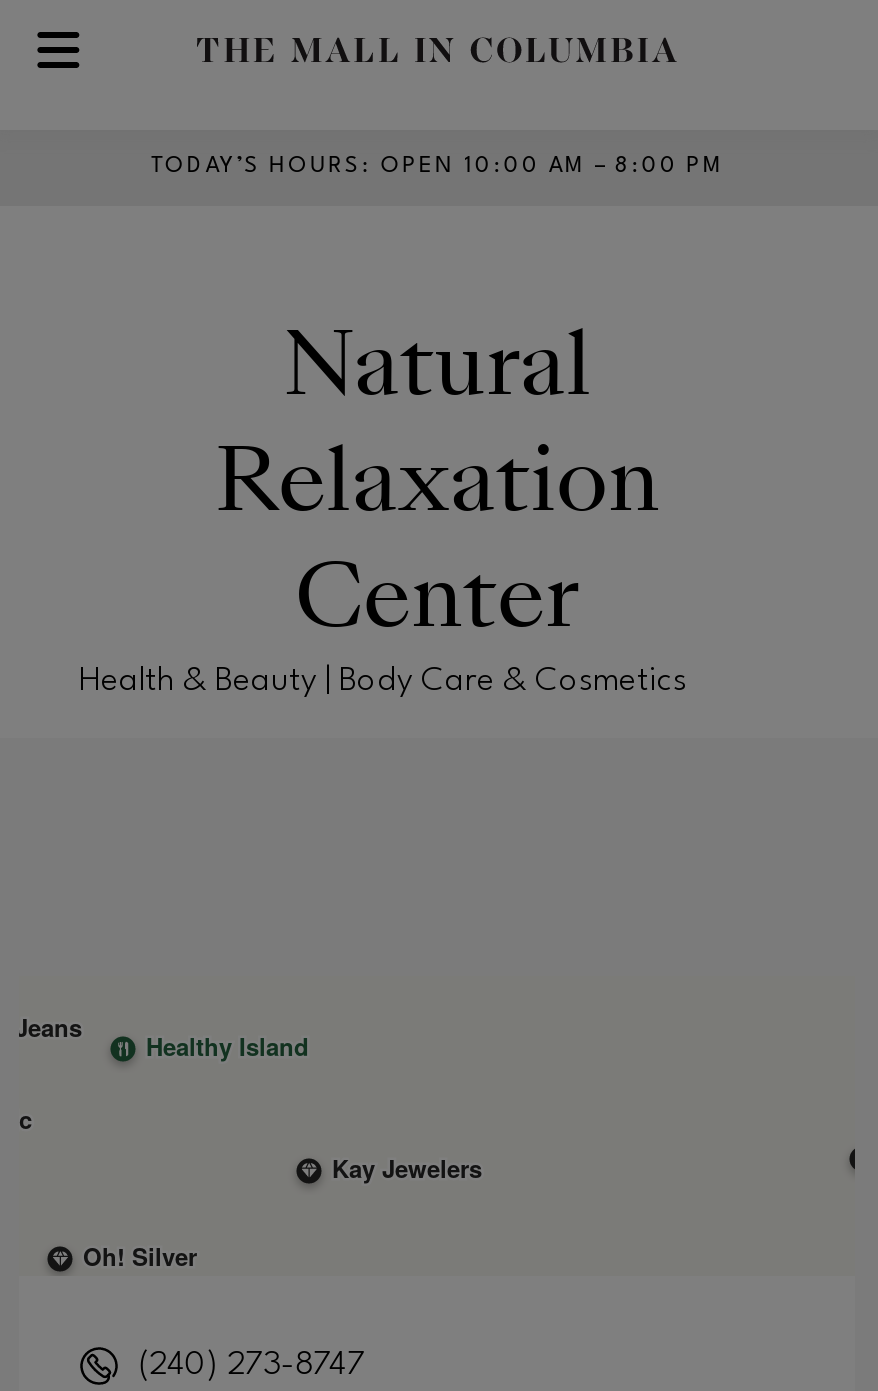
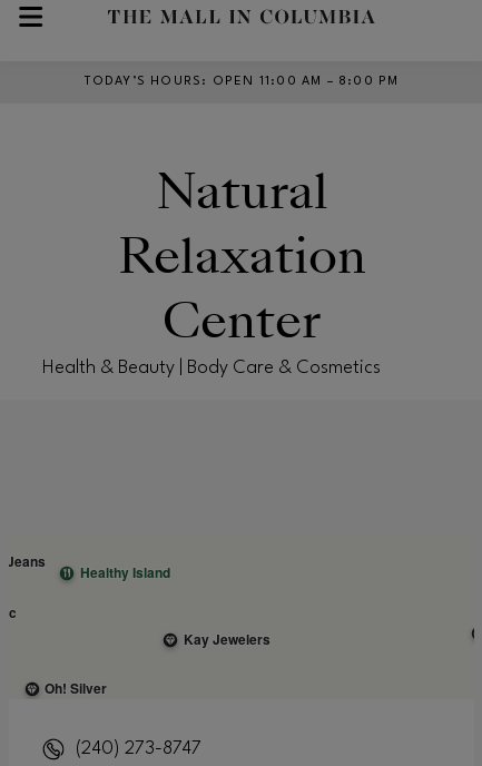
[150,156,724,178] TODAY’S HOURS: OPEN 10:00 AM – 8:00 PM -> [84,76,399,88] TODAY’S HOURS: OPEN 11:00 AM – 8:00 PM

